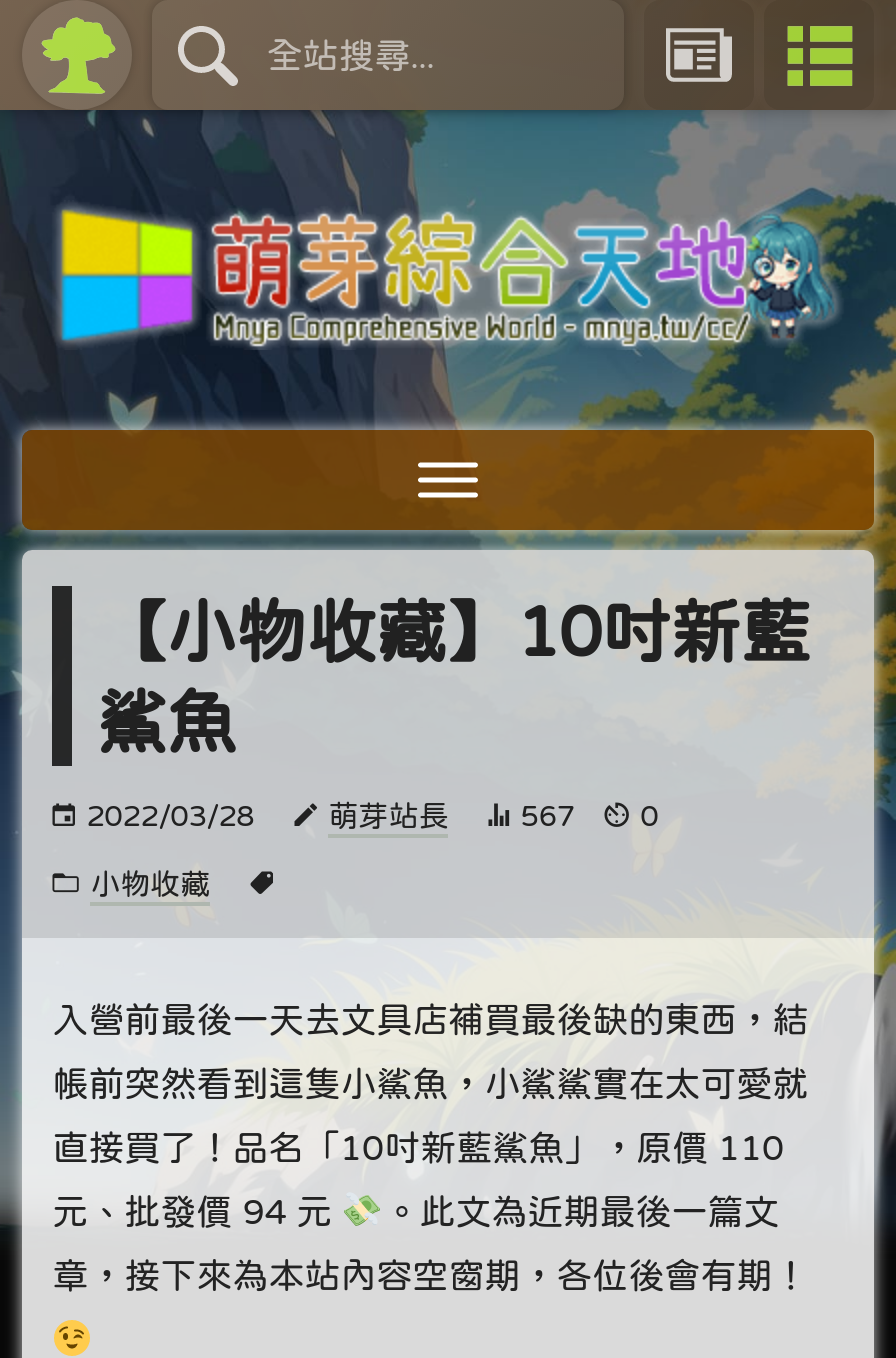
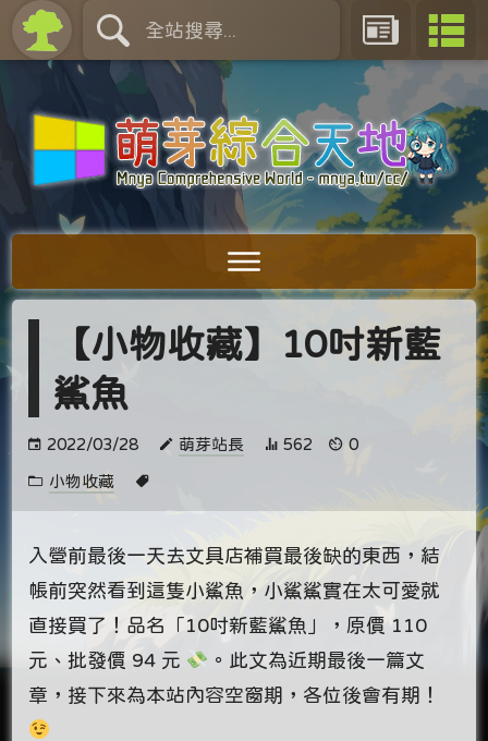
[512,800,658,830] 567 0 -> [279,436,359,452] 562 0

